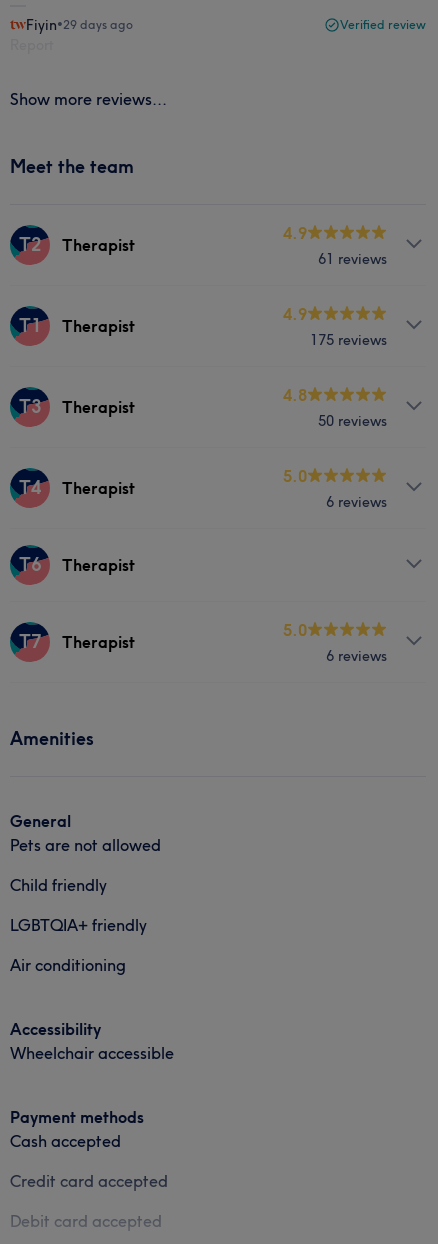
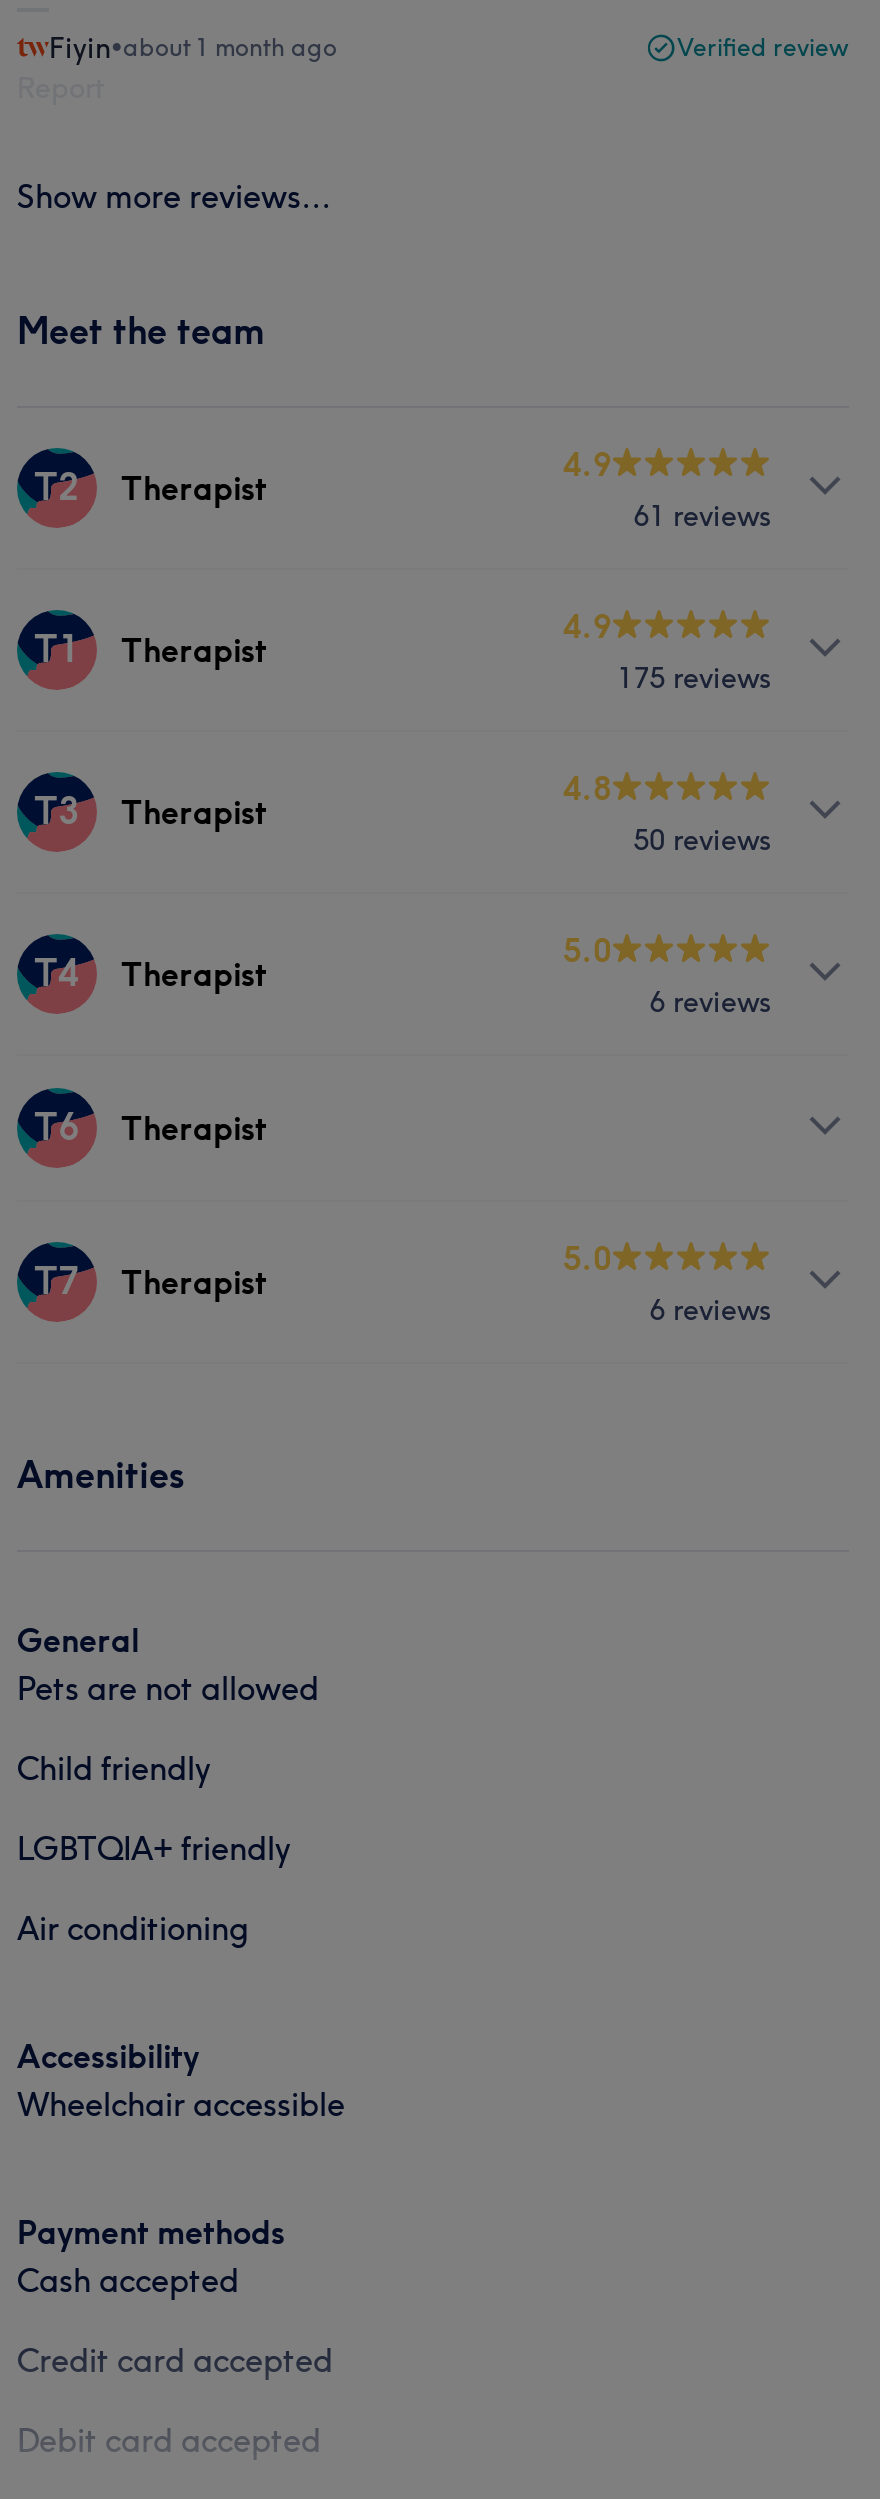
[26,16,133,34] Fiyin•29 days ago -> [49,30,337,66] Fiyin•about 1 month ago

